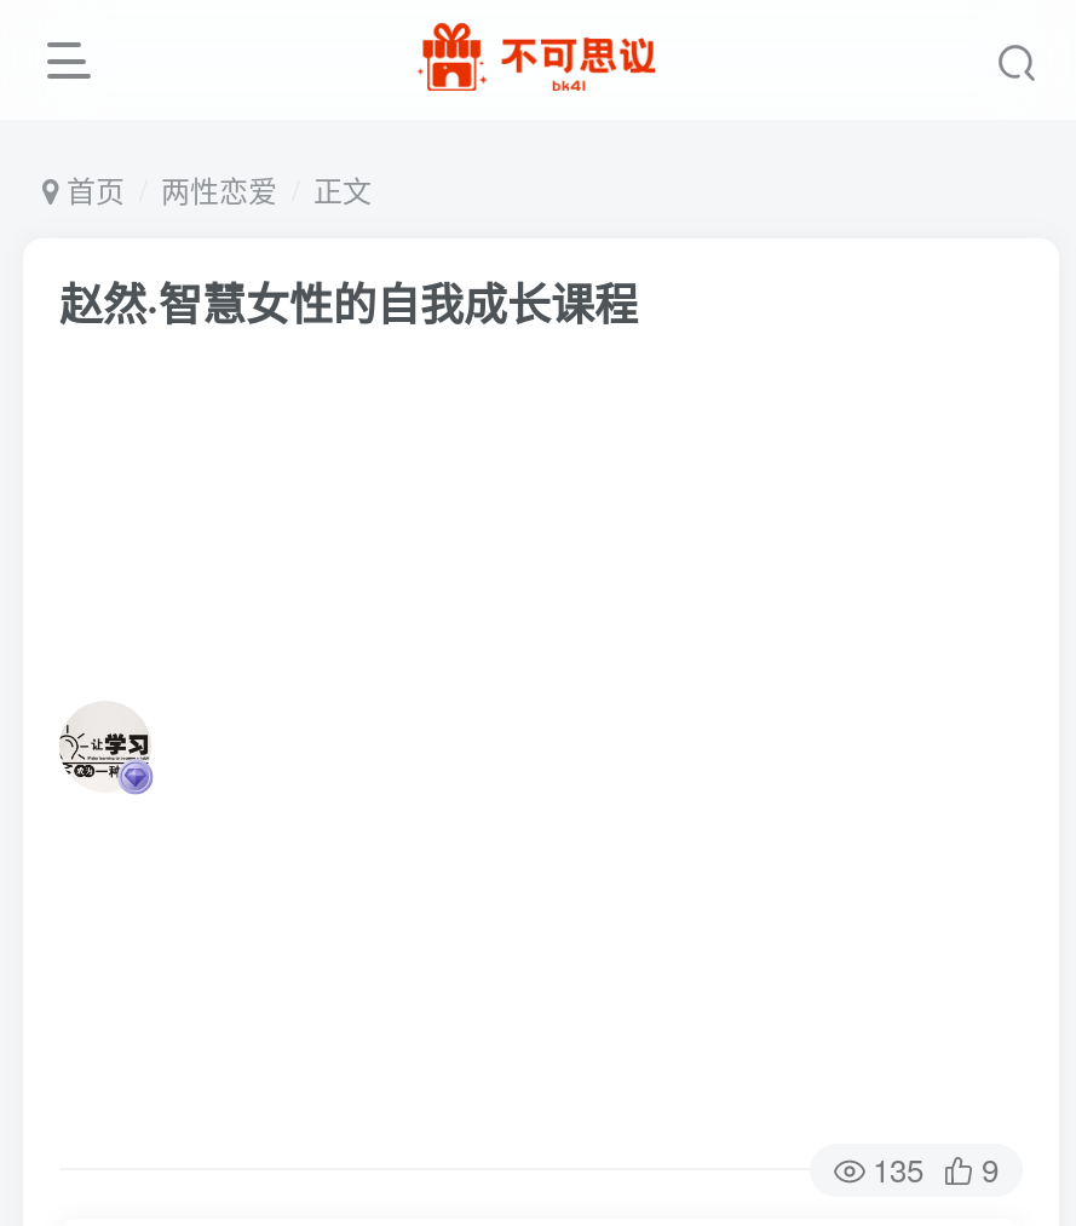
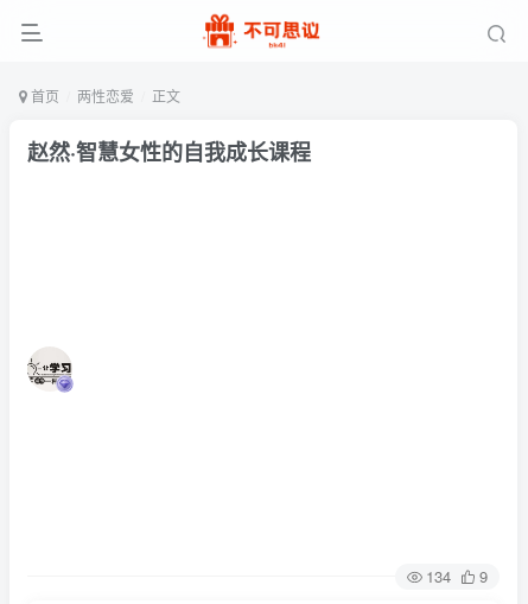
[873,1146,999,1192] 135 9 -> [426,565,488,587] 134 9

